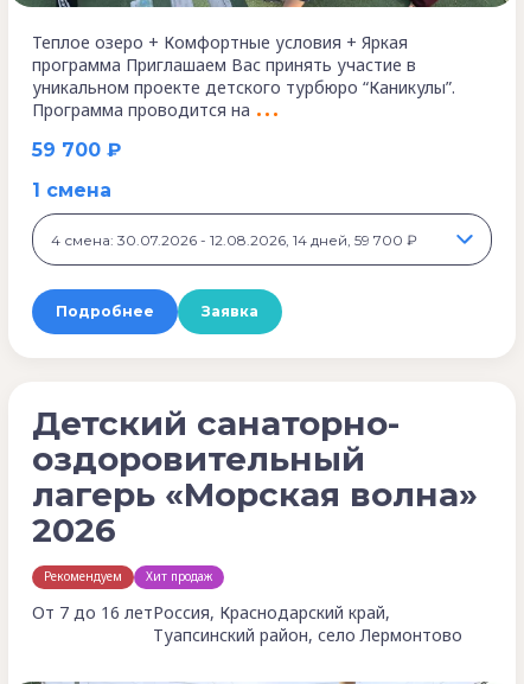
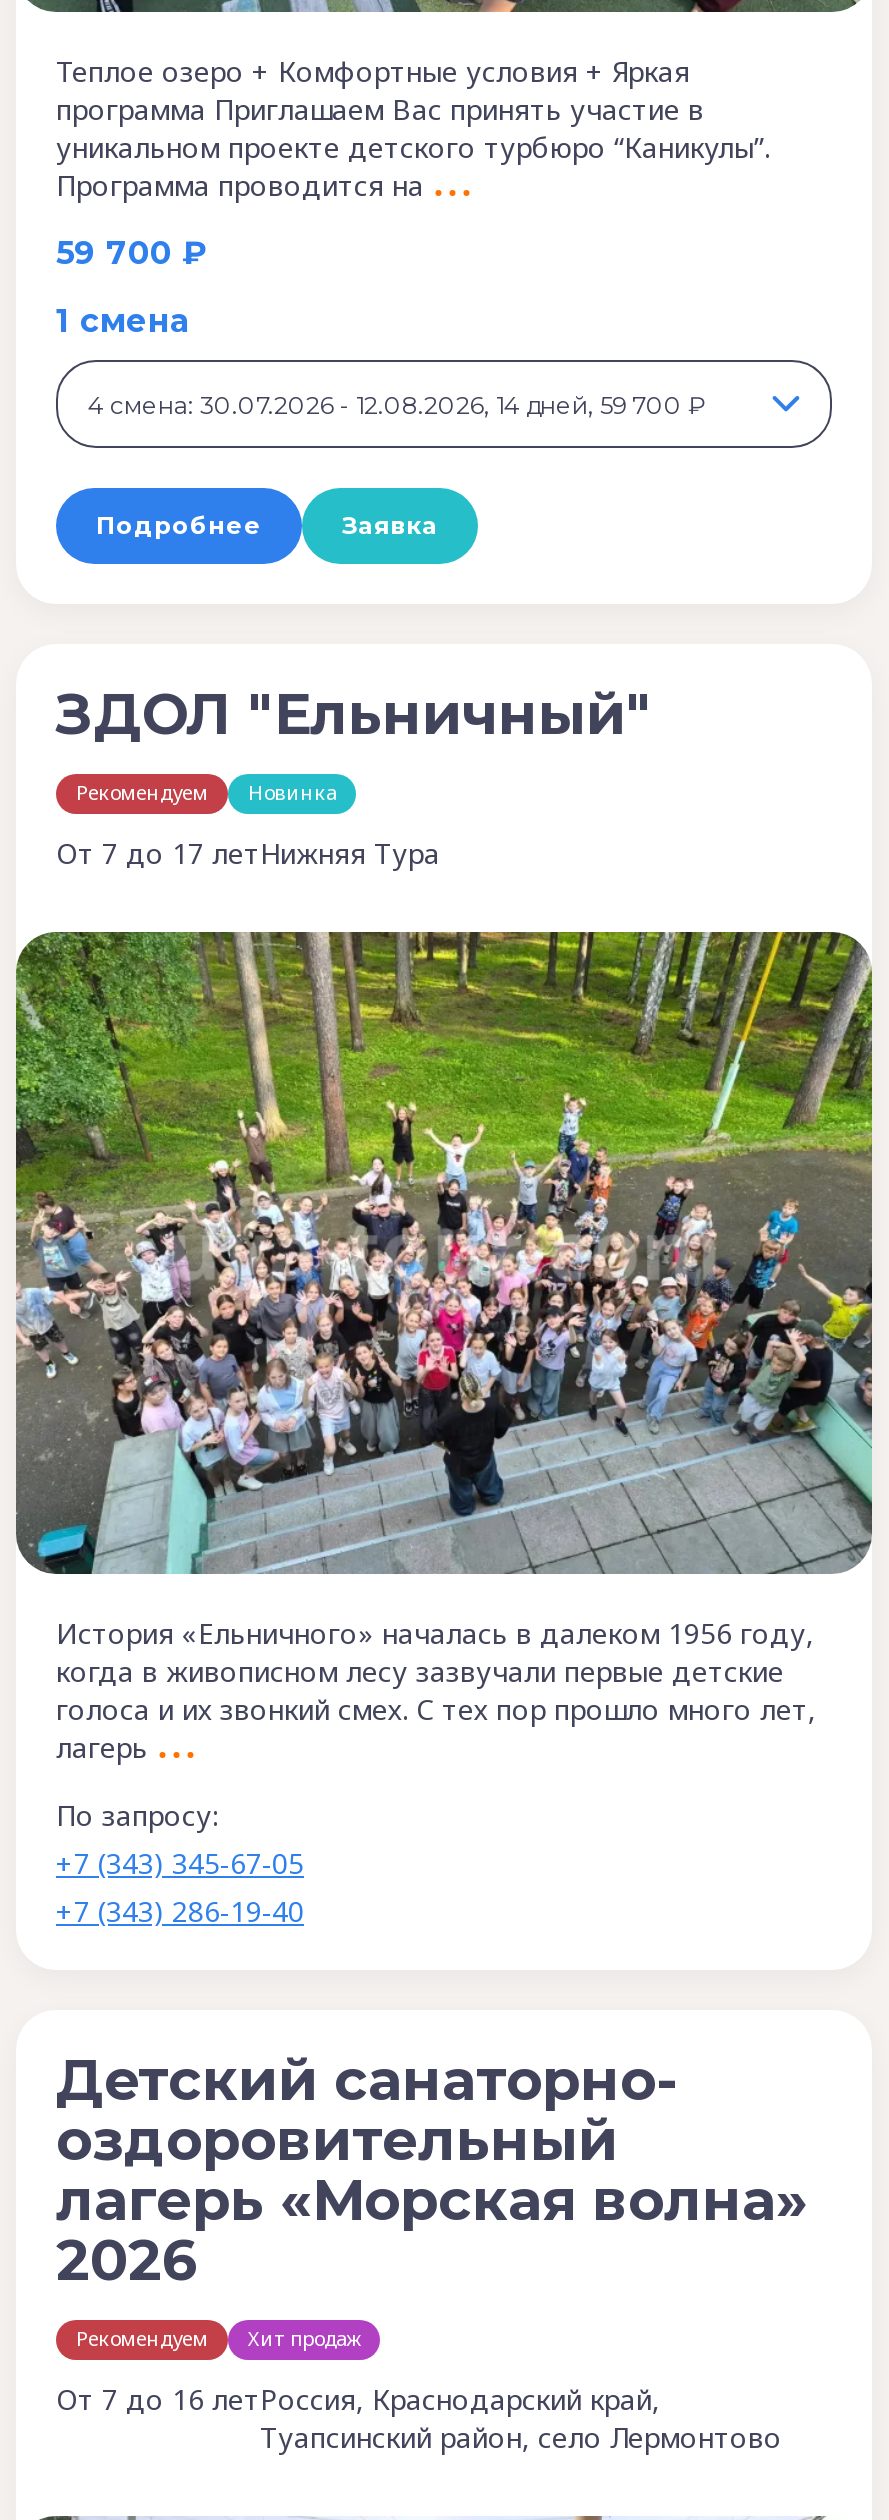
none -> [14,930,874,1930] [image] | История «Ельничного» началась в далеком 1956 году, | когда в живописном лесу зазвучали первые детские | голоса и их звонкий смех. С тех пор прошло много лет, | лагерь | По запросу: | +7 (343) 345-67-05 | +7 (343) 286-19-40
none -> [56,680,652,872] ЗДОЛ "Ельничный" | Рекомендуем | Новинка | От 7 до 17 летНижняя Тура

